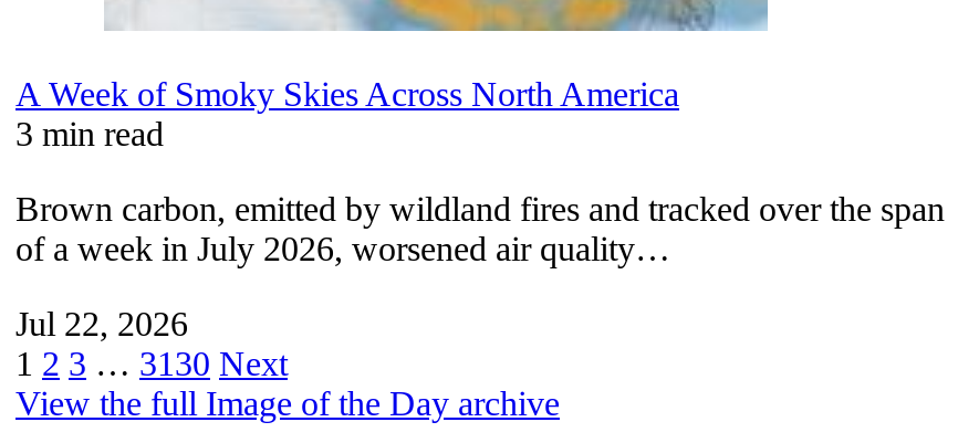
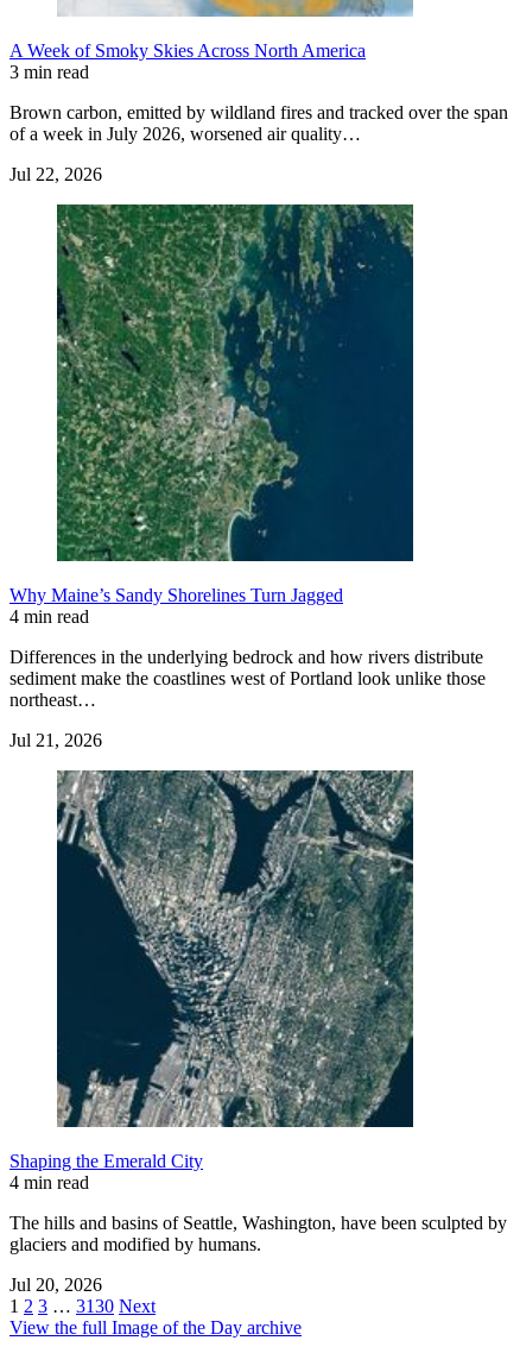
none -> [9,203,486,751] [image] | Why Maine’s Sandy Shorelines Turn Jagged | 4 min read | Differences in the underlying bedrock and how rivers distribute | sediment make the coastlines west of Portland look unlike those | northeast… | Jul 21, 2026
none -> [9,769,507,1295] [image] | Shaping the Emerald City | 4 min read | The hills and basins of Seattle, Washington, have been sculpted by | glaciers and modified by humans. | Jul 20, 2026

